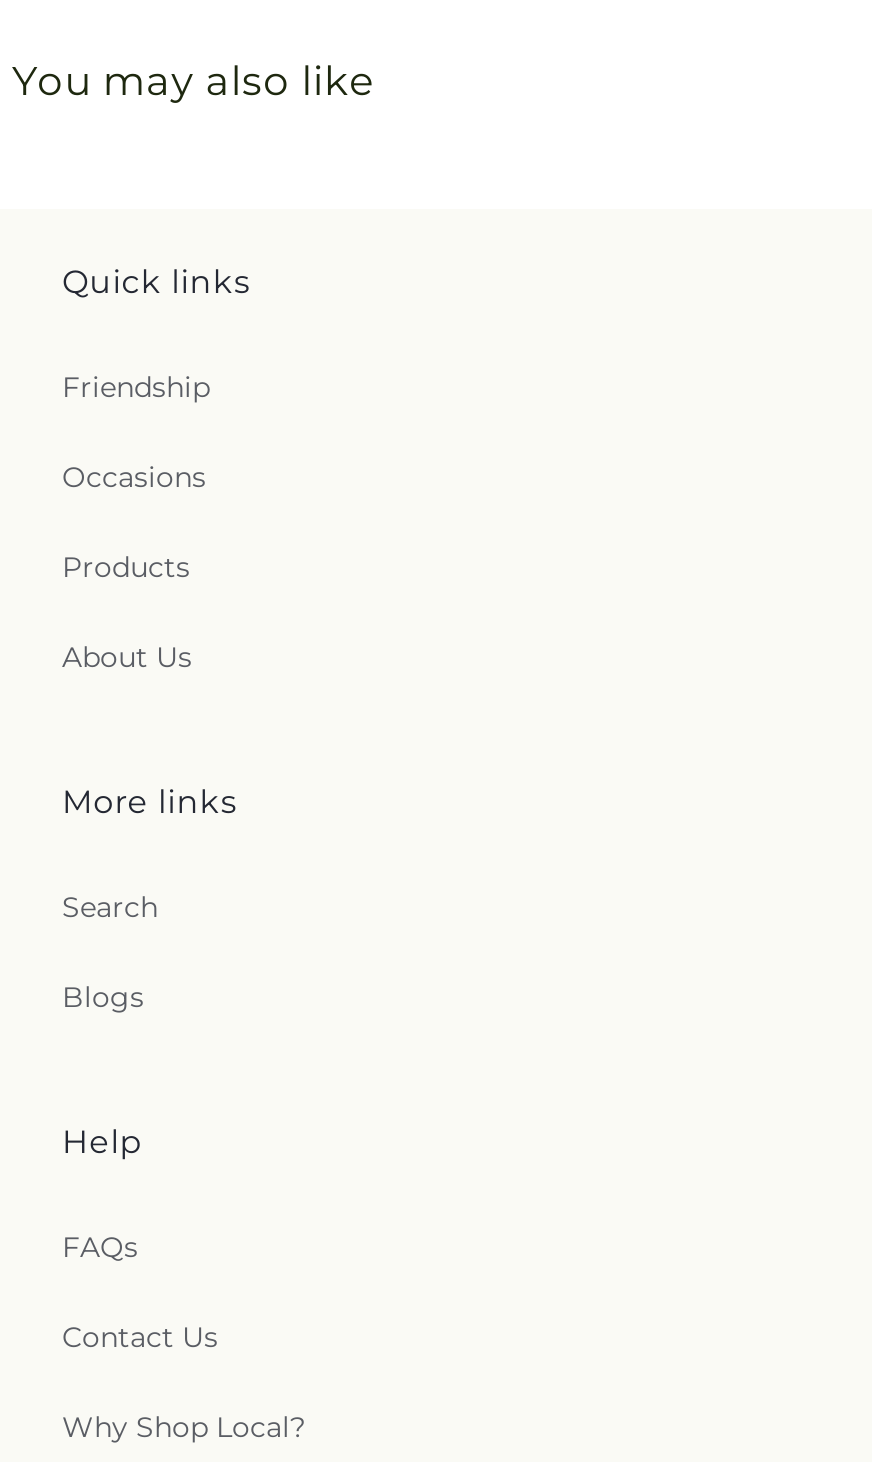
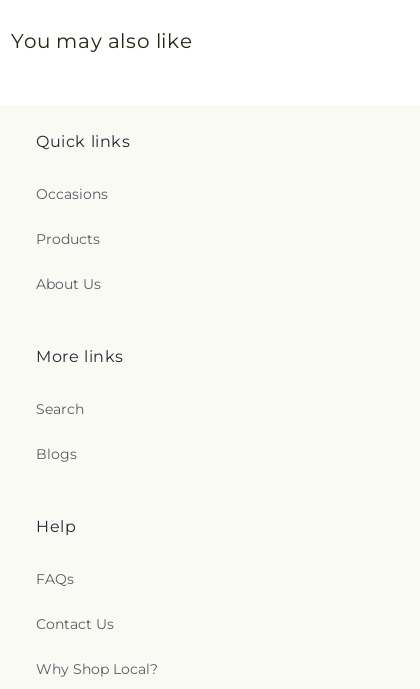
[62,369,210,405] Friendship -> none

